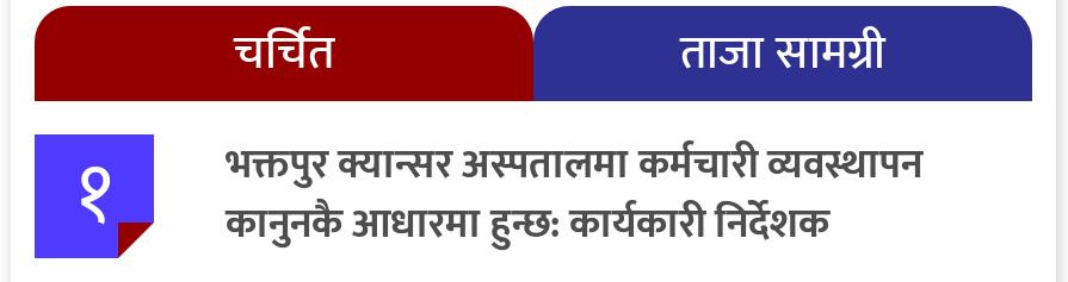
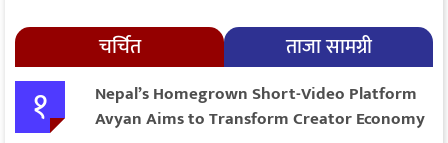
[226,133,922,259] भक्तपुर क्यान्सर अस्पतालमा कर्मचारी व्यवस्थापन | कानुनकै आधारमा हुन्छ: कार्यकारी निर्देशक -> [95,80,425,133] Nepal’s Homegrown Short-Video Platform | Avyan Aims to Transform Creator Economy

